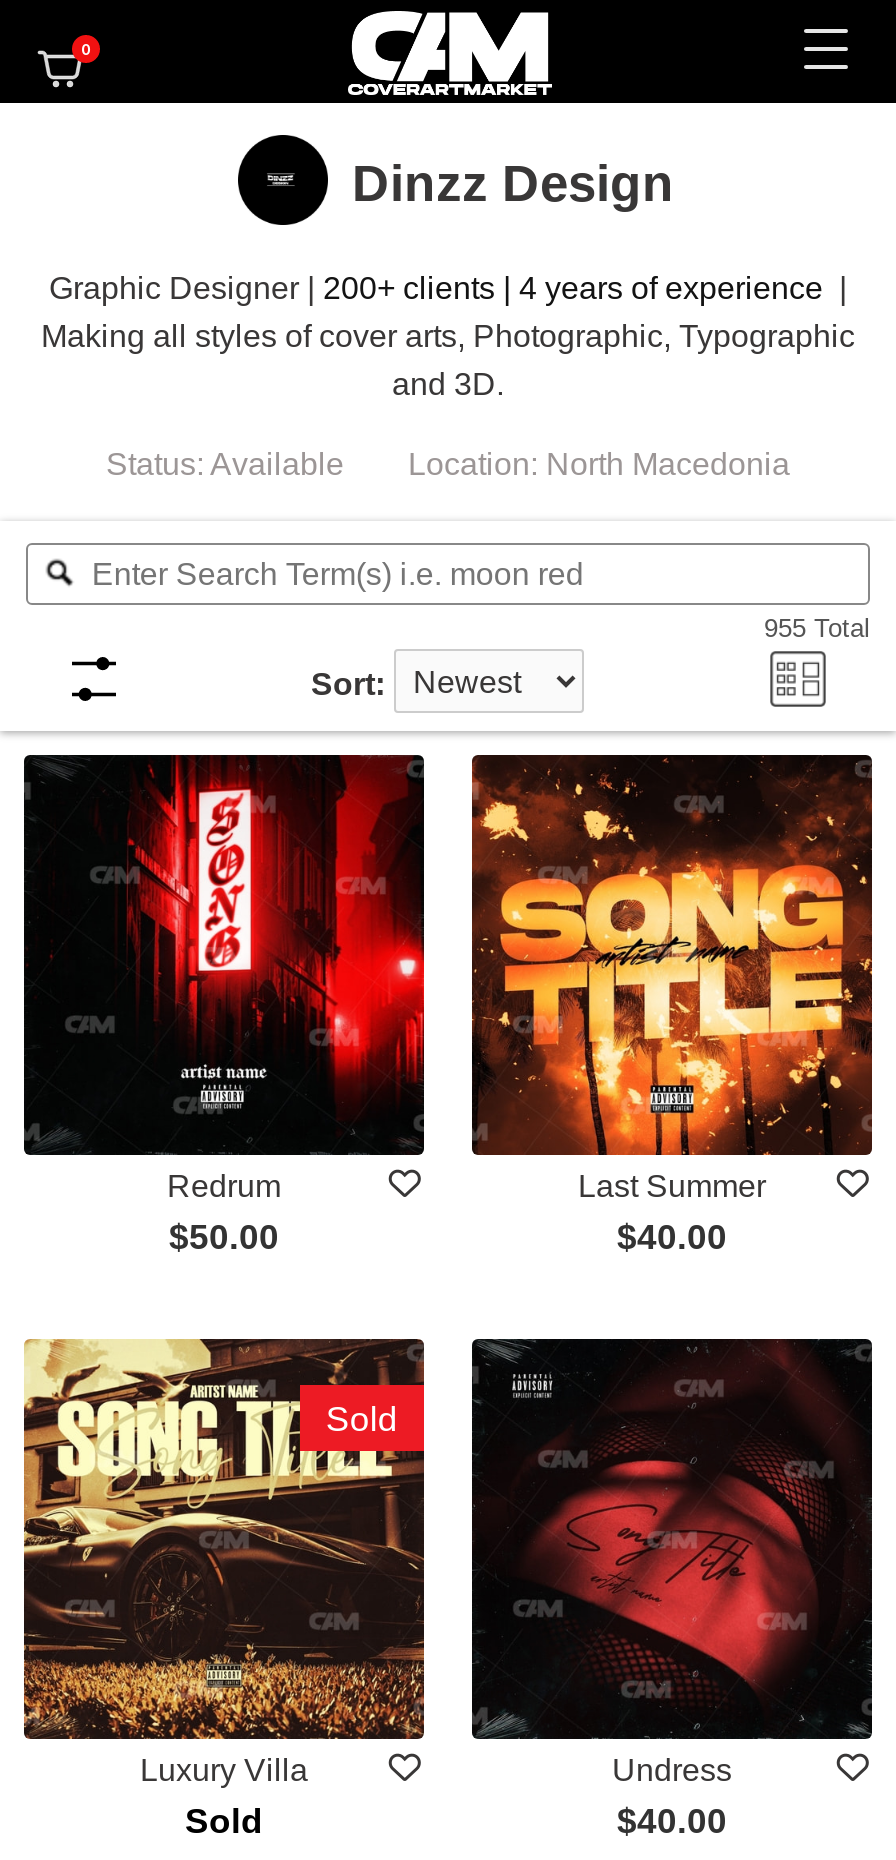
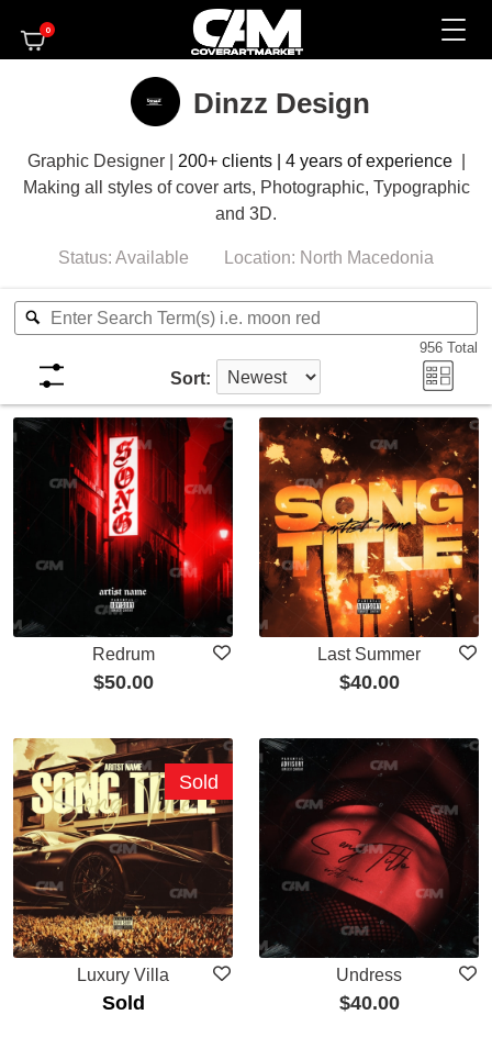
[764,612,870,642] 955 Total -> [420,339,478,355] 956 Total

